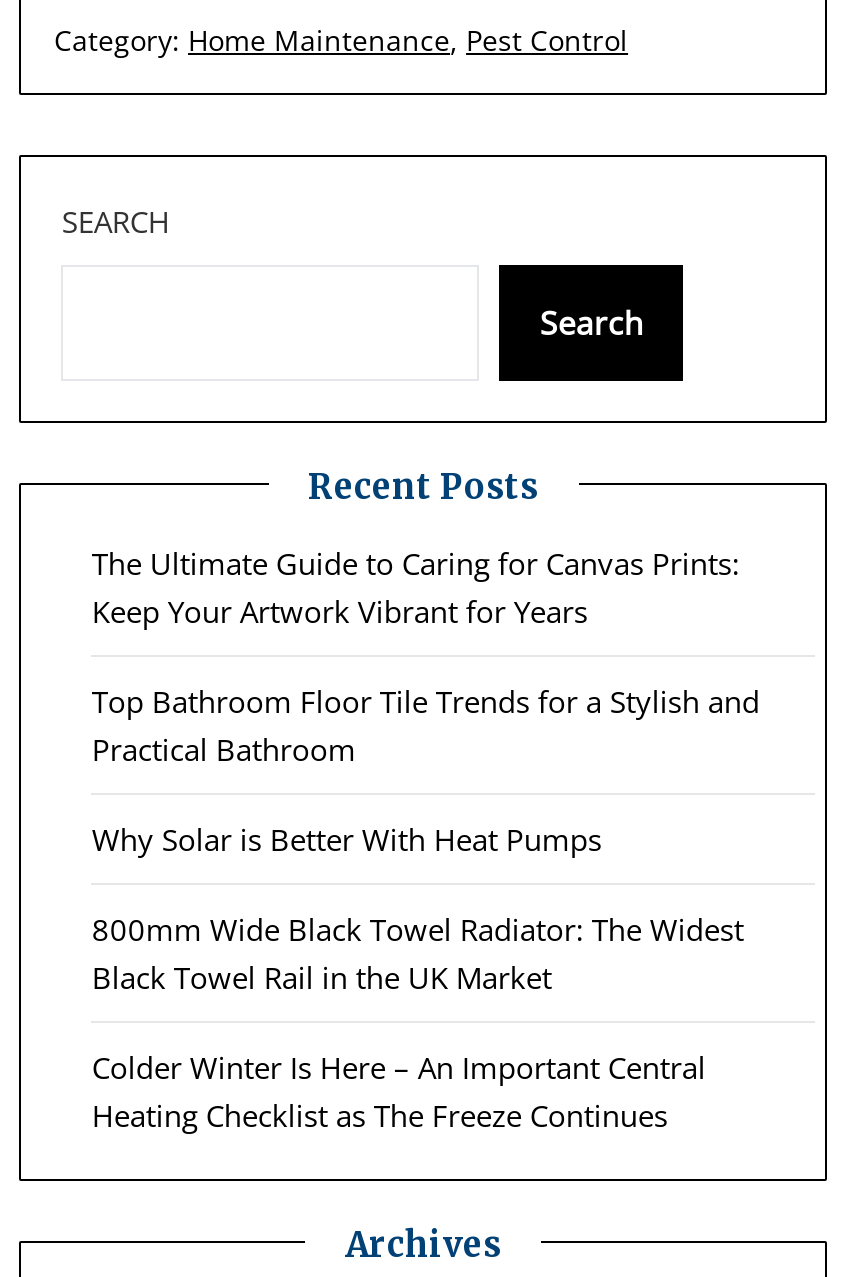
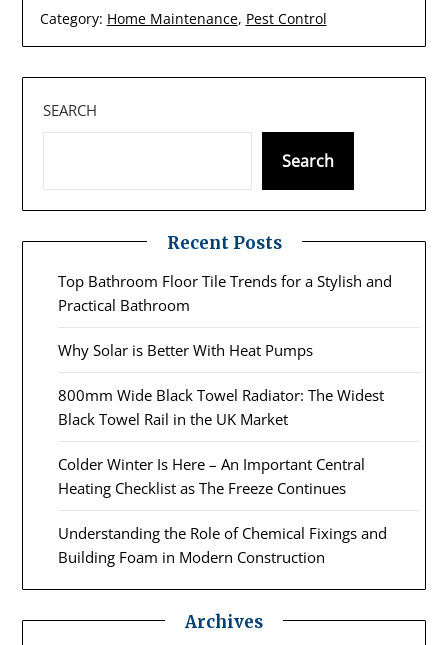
[92,544,740,632] The Ultimate Guide to Caring for Canvas Prints: | Keep Your Artwork Vibrant for Years -> none
moved [92,682,760,1136] -> [58,270,392,497]: Top Bathroom Floor Tile Trends for a Stylish and | Practical Bathroom | Why Solar is Better With Heat Pumps | 800mm Wide Black Towel Radiator: The Widest | Black Towel Rail in the UK Market | Colder Winter Is Here – An Important Central | Heating Checklist as The Freeze Continues
none -> [58,522,387,566] Understanding the Role of Chemical Fixings and | Building Foam in Modern Construction

